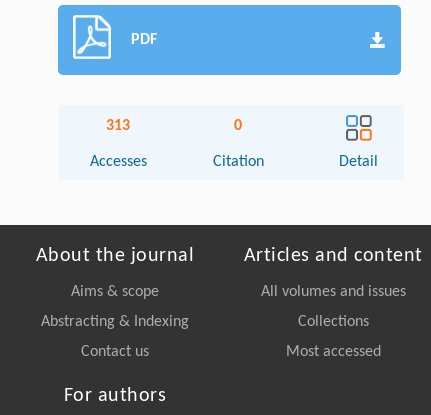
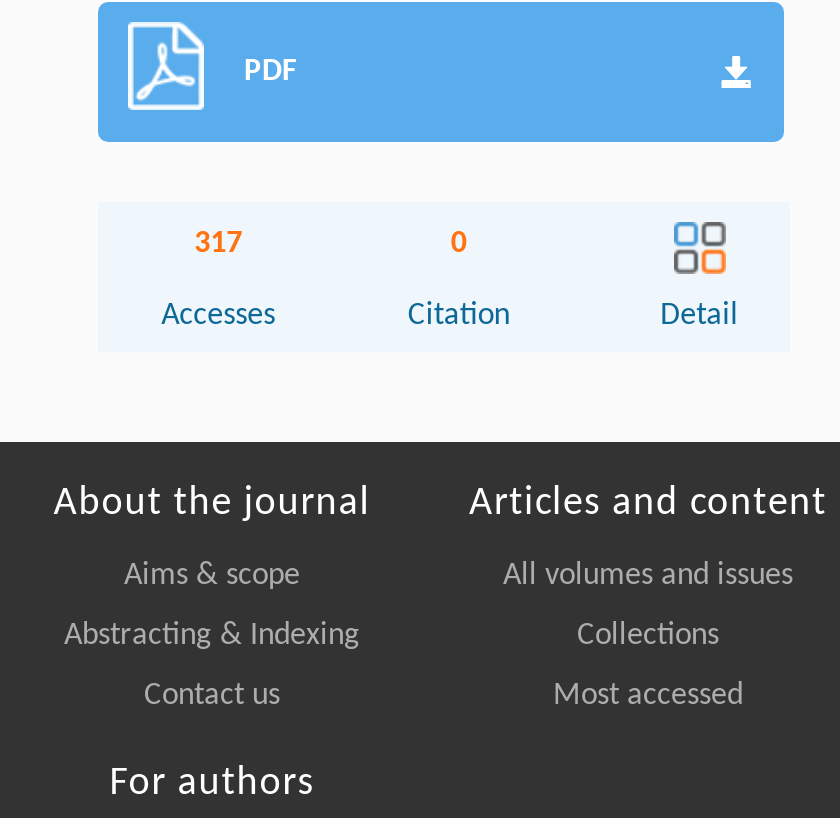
[106,118,130,134] 313 -> [194,228,242,260] 317

